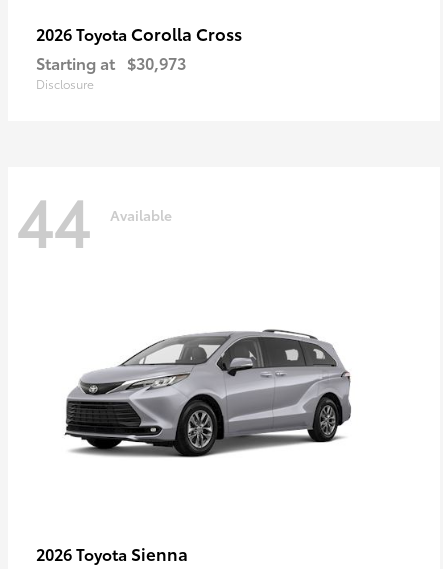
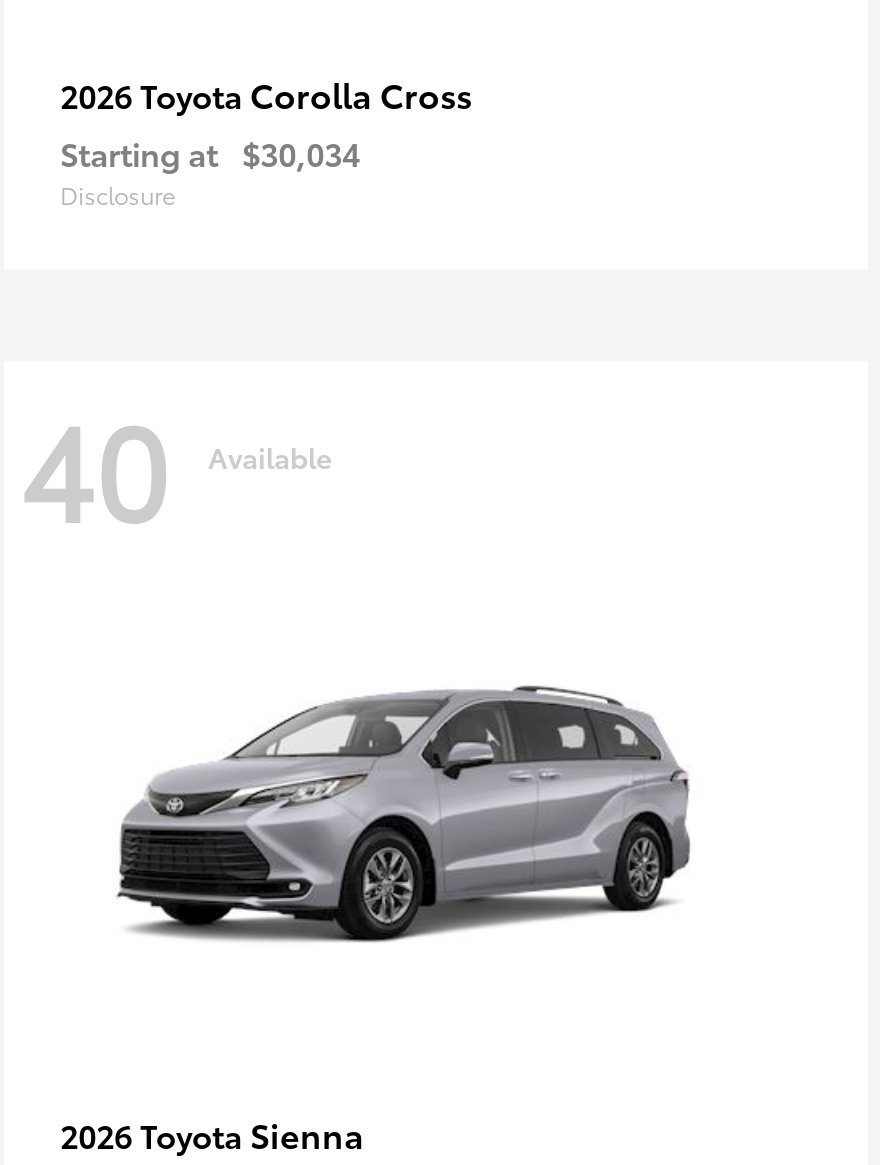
[36,50,186,73] Starting at $30,973 -> [60,128,360,174] Starting at $30,034
[16,173,172,265] 44 Available -> [20,373,332,557] 40 Available

